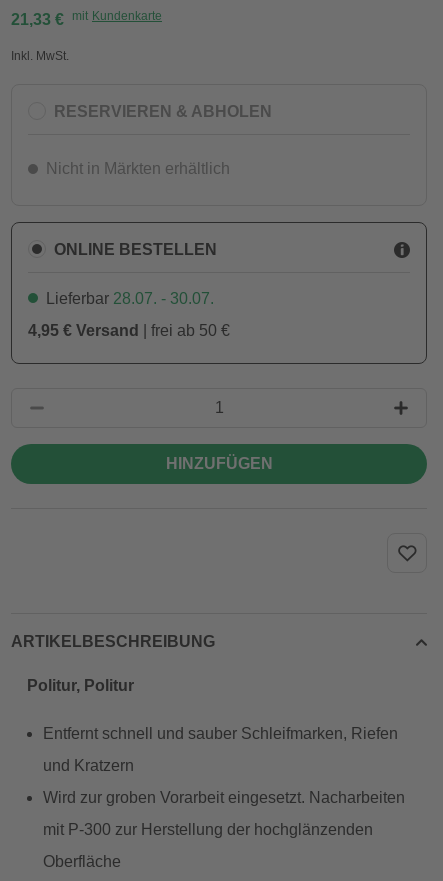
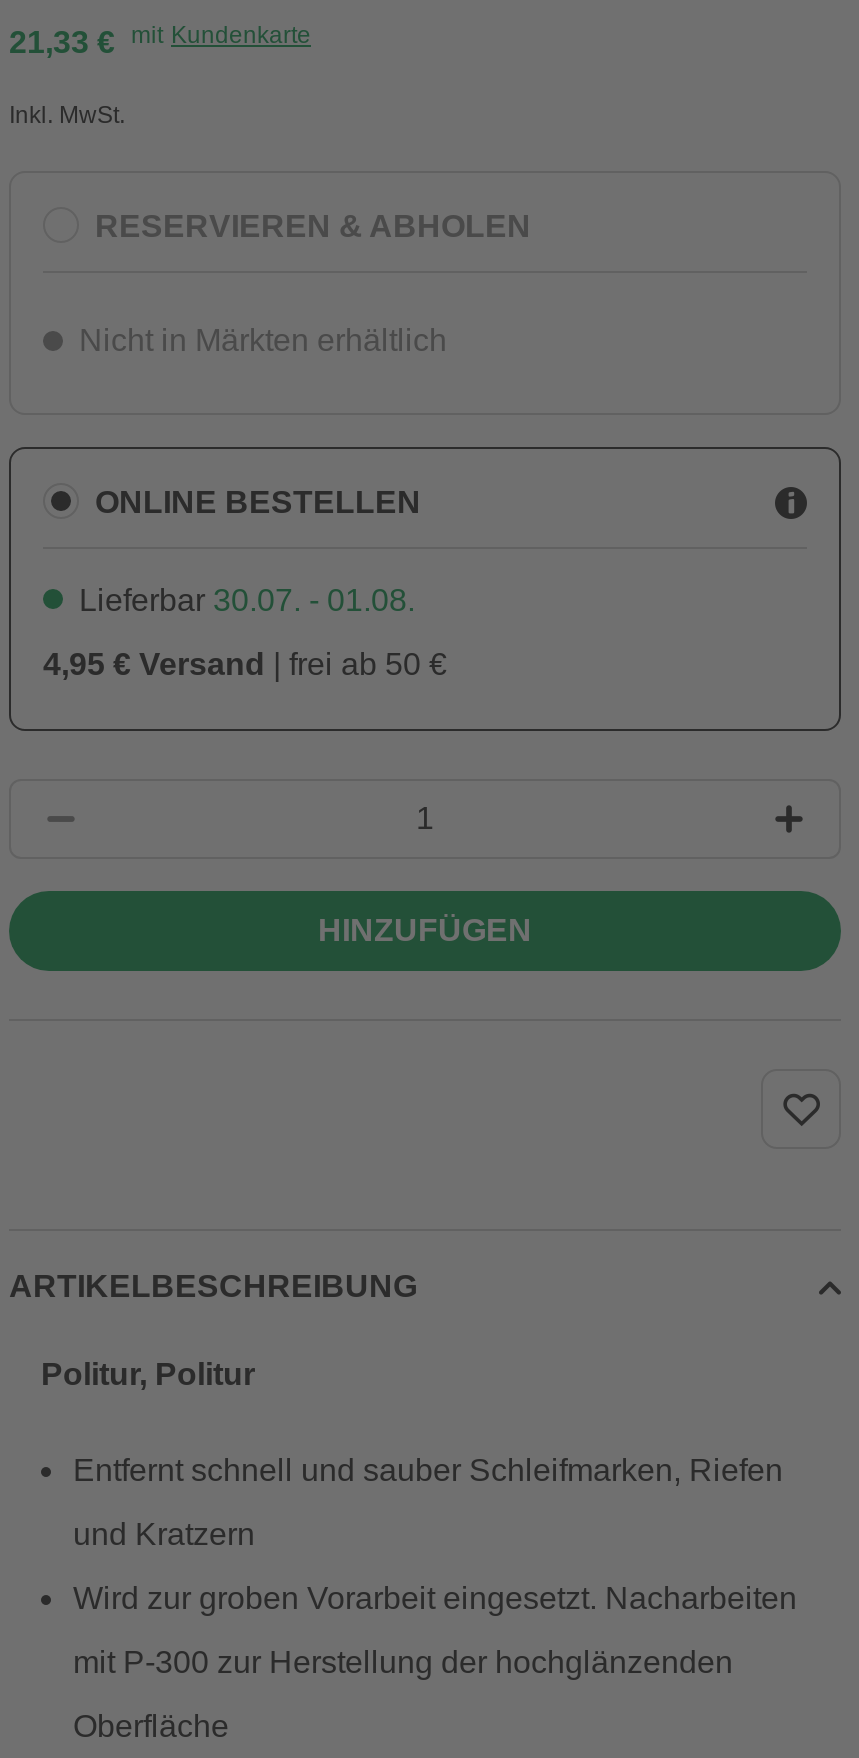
[46,290,214,307] Lieferbar 28.07. - 30.07. -> [79,583,415,617] Lieferbar 30.07. - 01.08.

